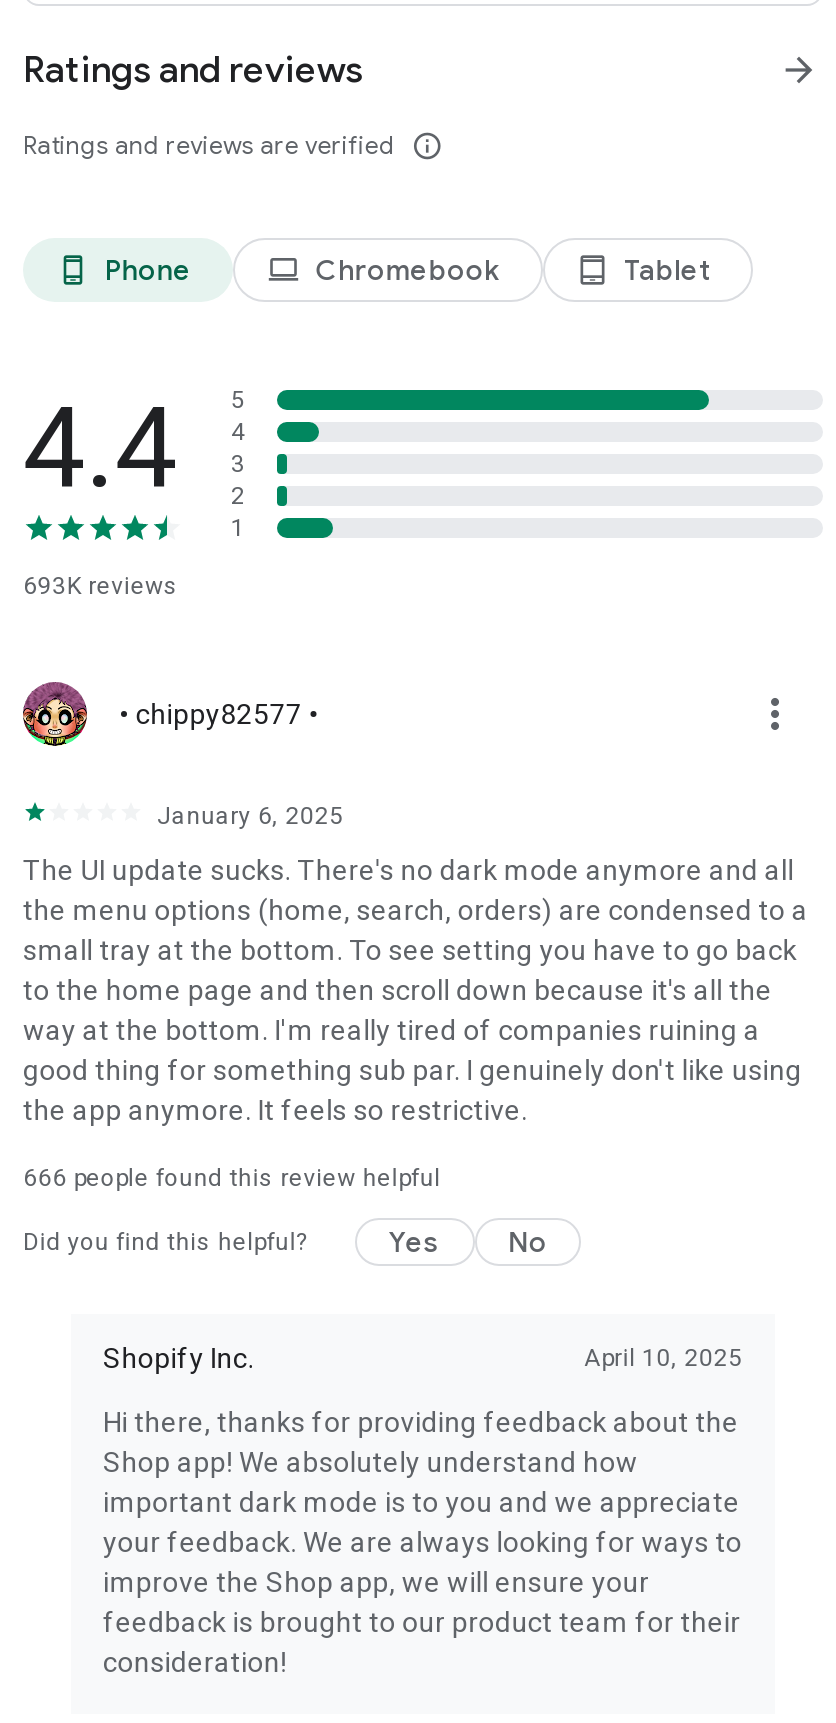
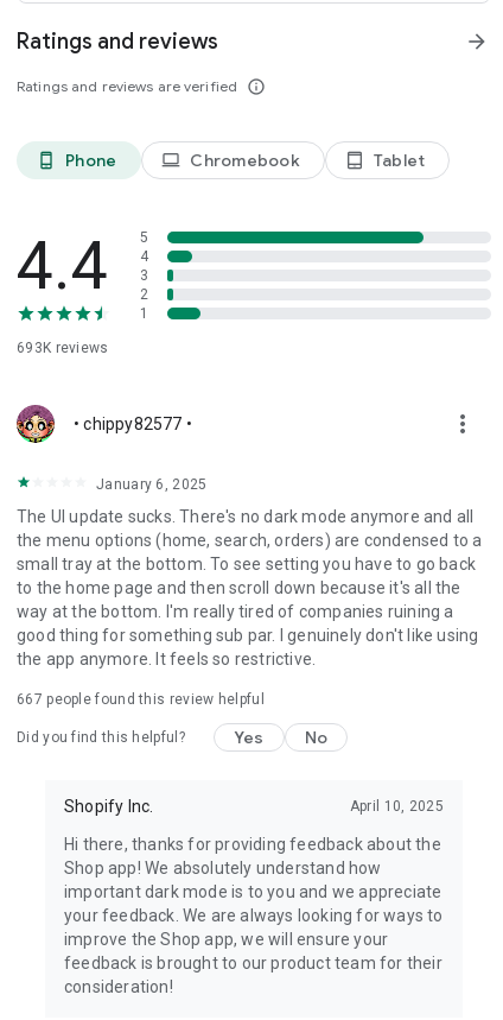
[23,1164,441,1192] 666 people found this review helpful -> [17,691,264,708] 667 people found this review helpful

